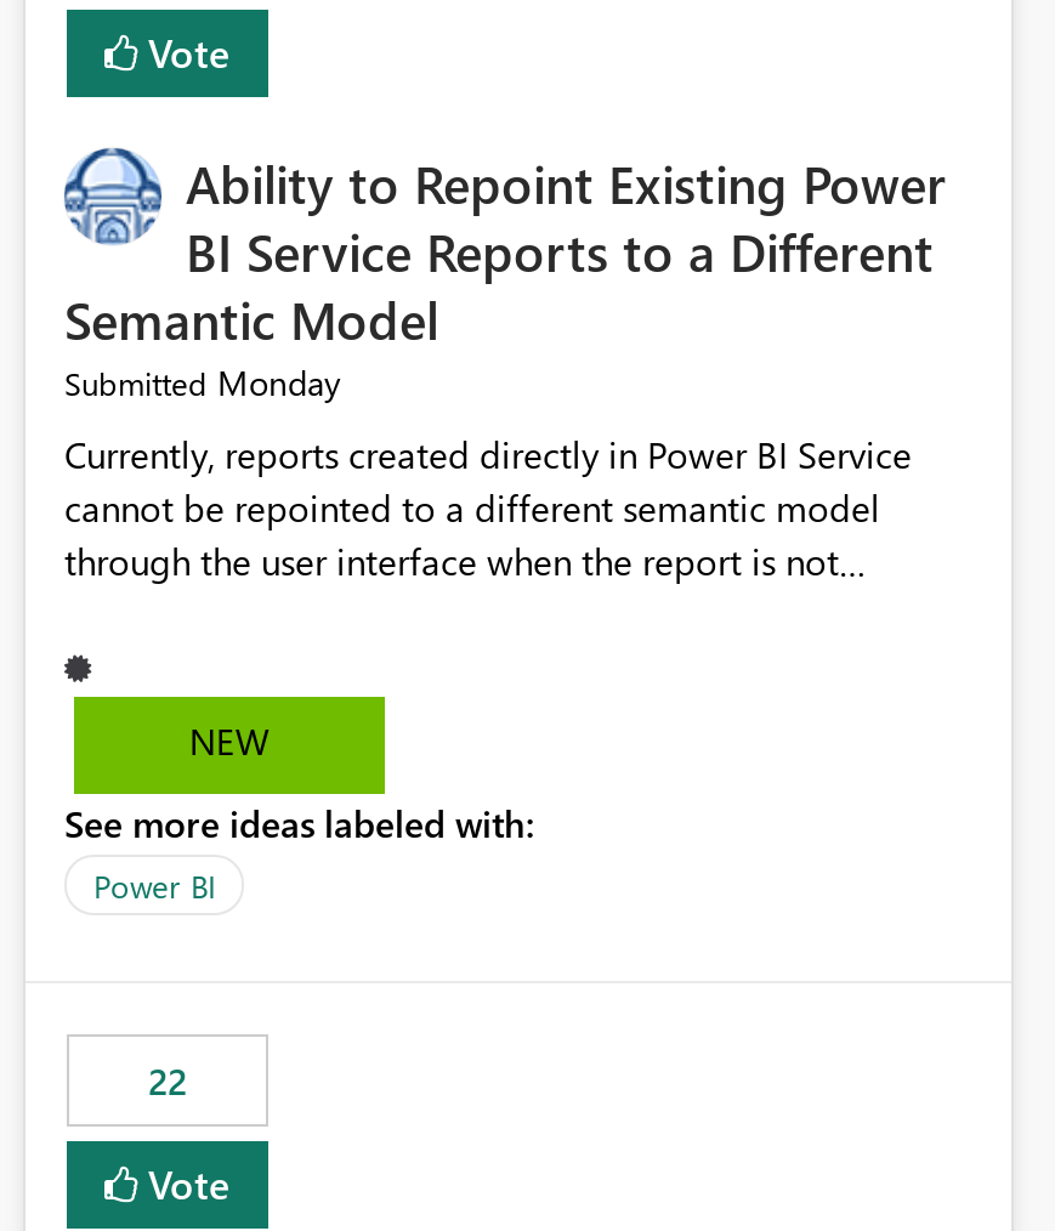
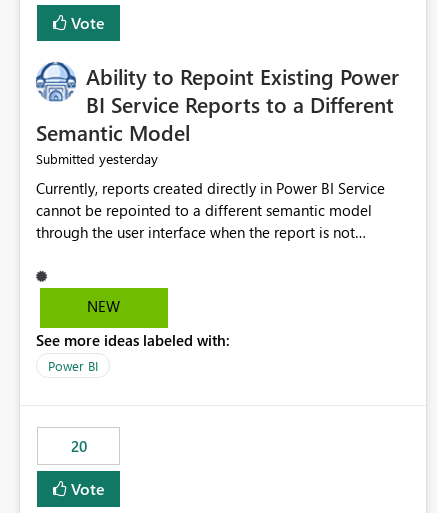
[64,360,341,406] Submitted Monday -> [36,149,158,168] Submitted yesterday
[148,1057,187,1106] 22 -> [70,436,86,456] 20

